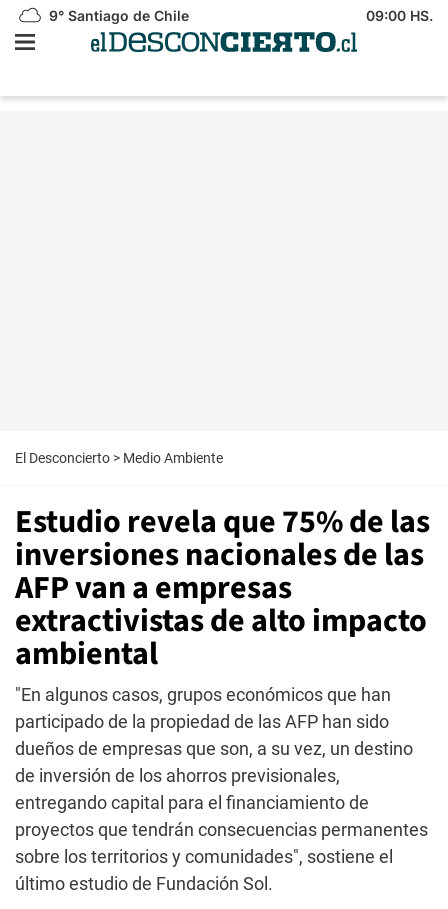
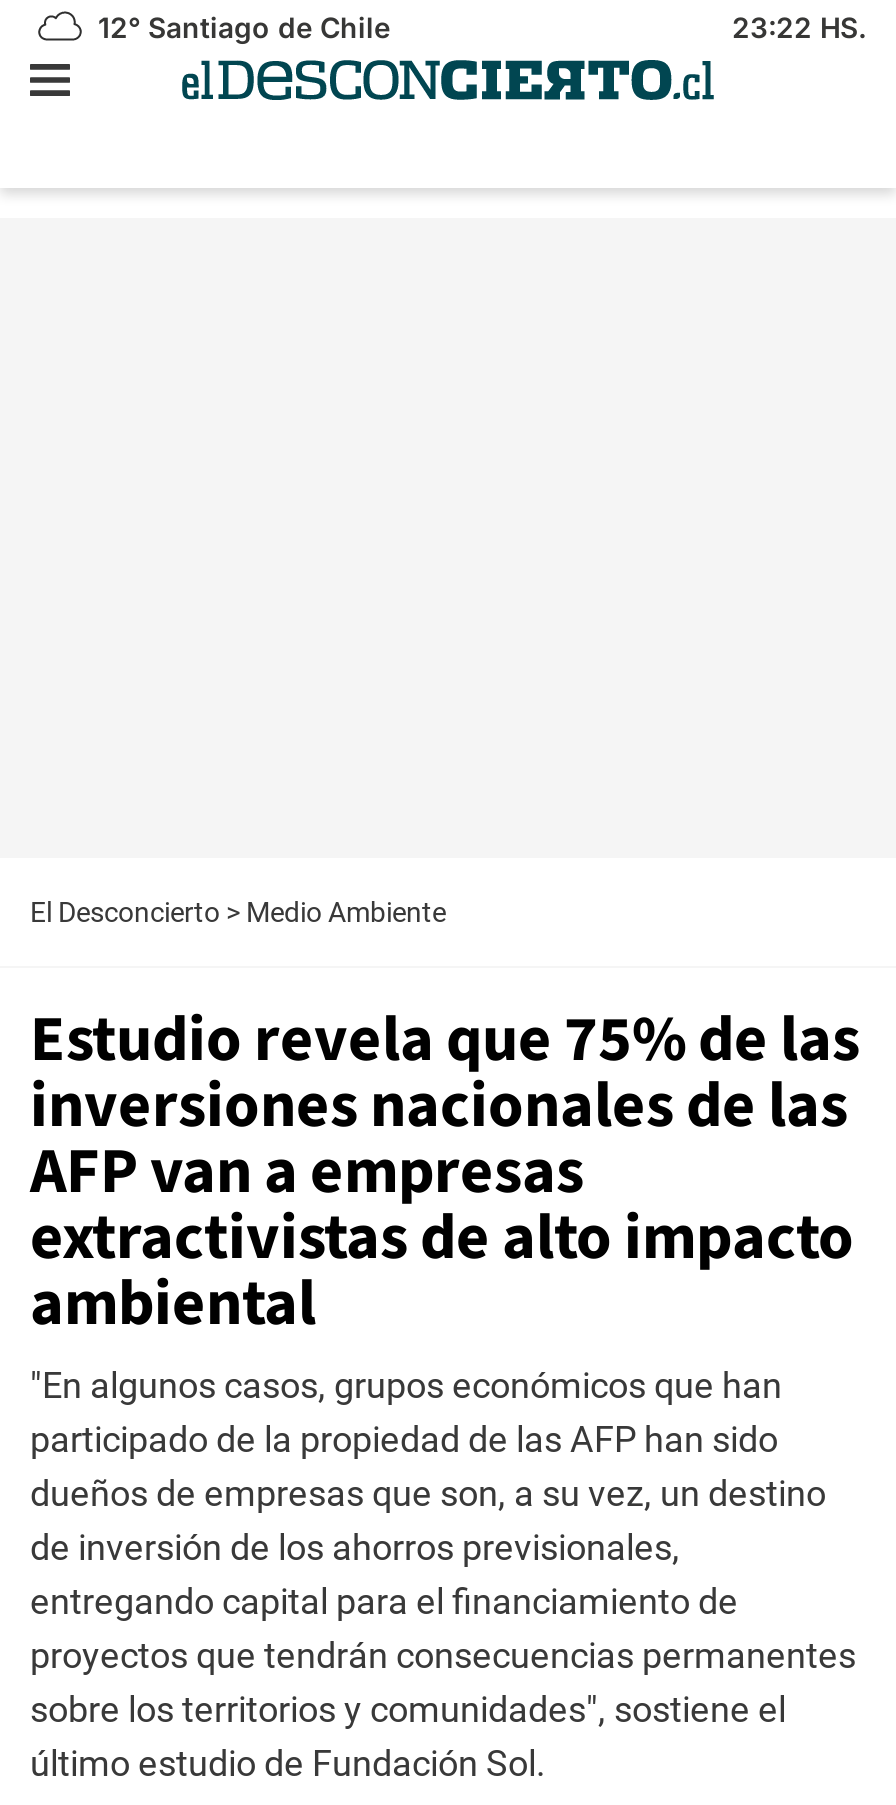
[45,7,189,24] 9° Santiago de Chile -> [90,10,390,44] 12° Santiago de Chile
[366,7,433,24] 09:00 HS. -> [732,10,866,44] 23:22 HS.

